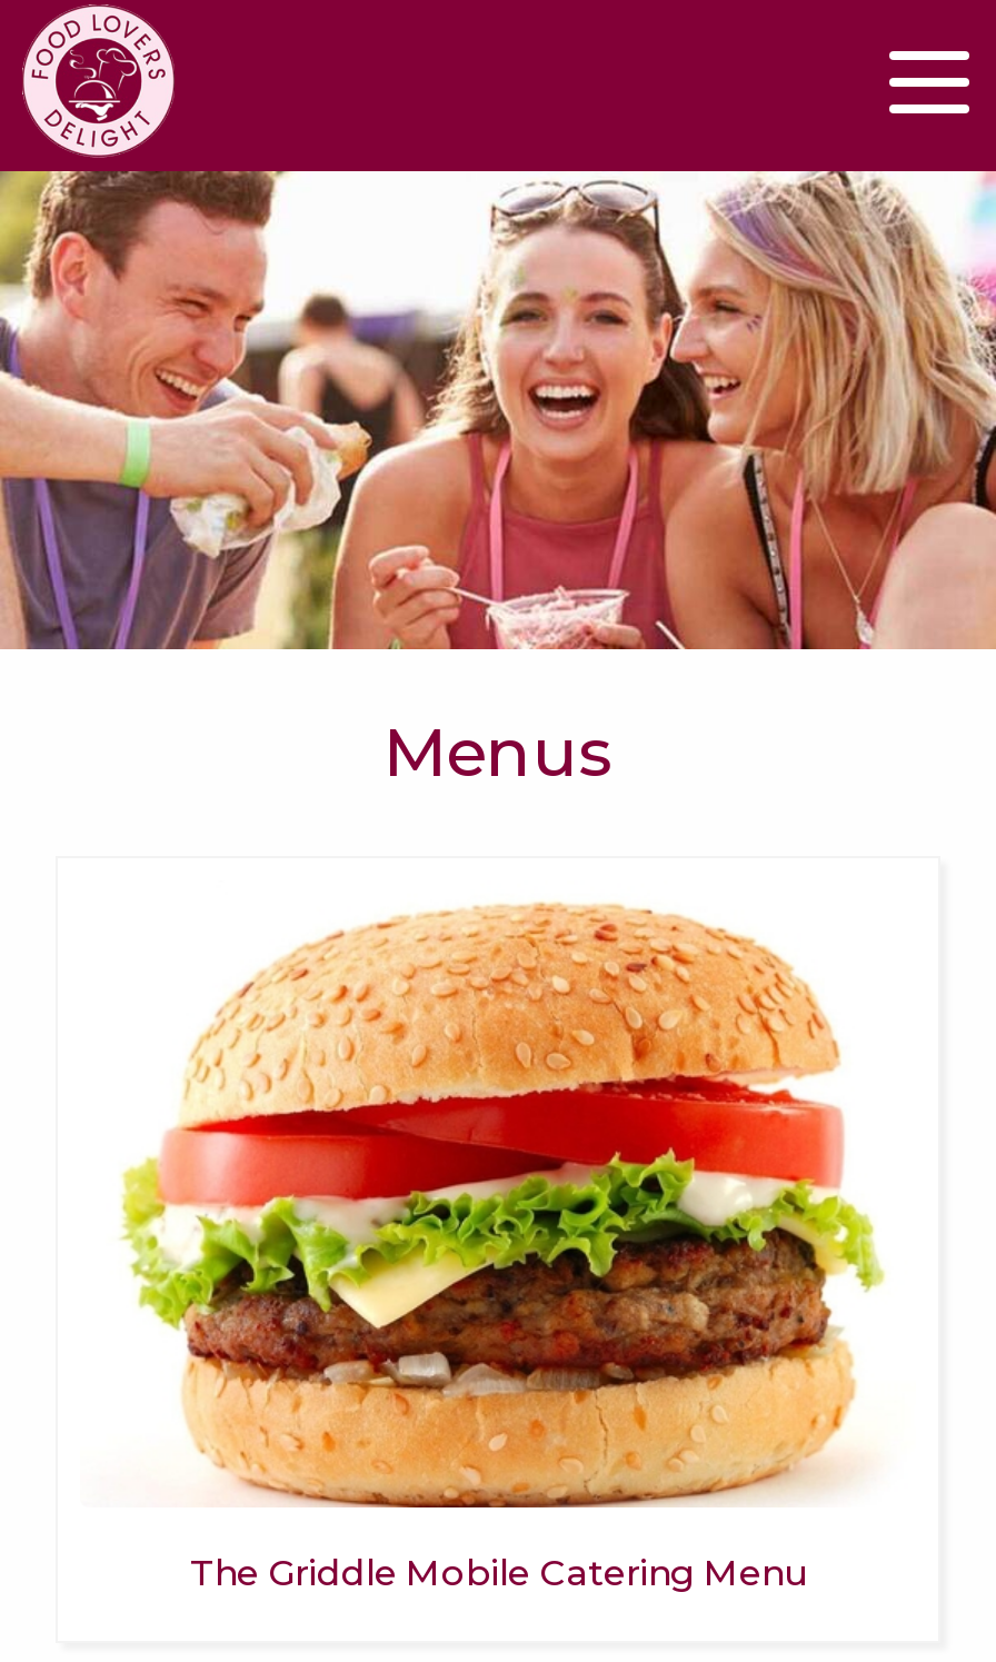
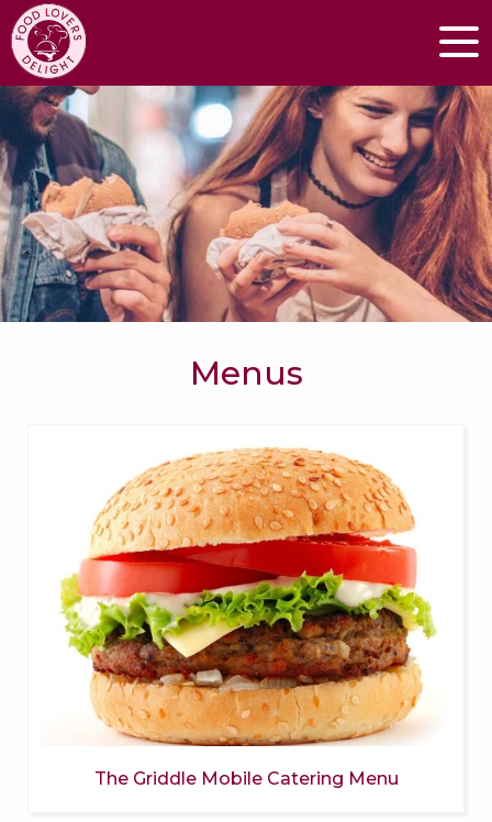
[7,169,989,651] [image] -> [3,85,489,323] [image]

